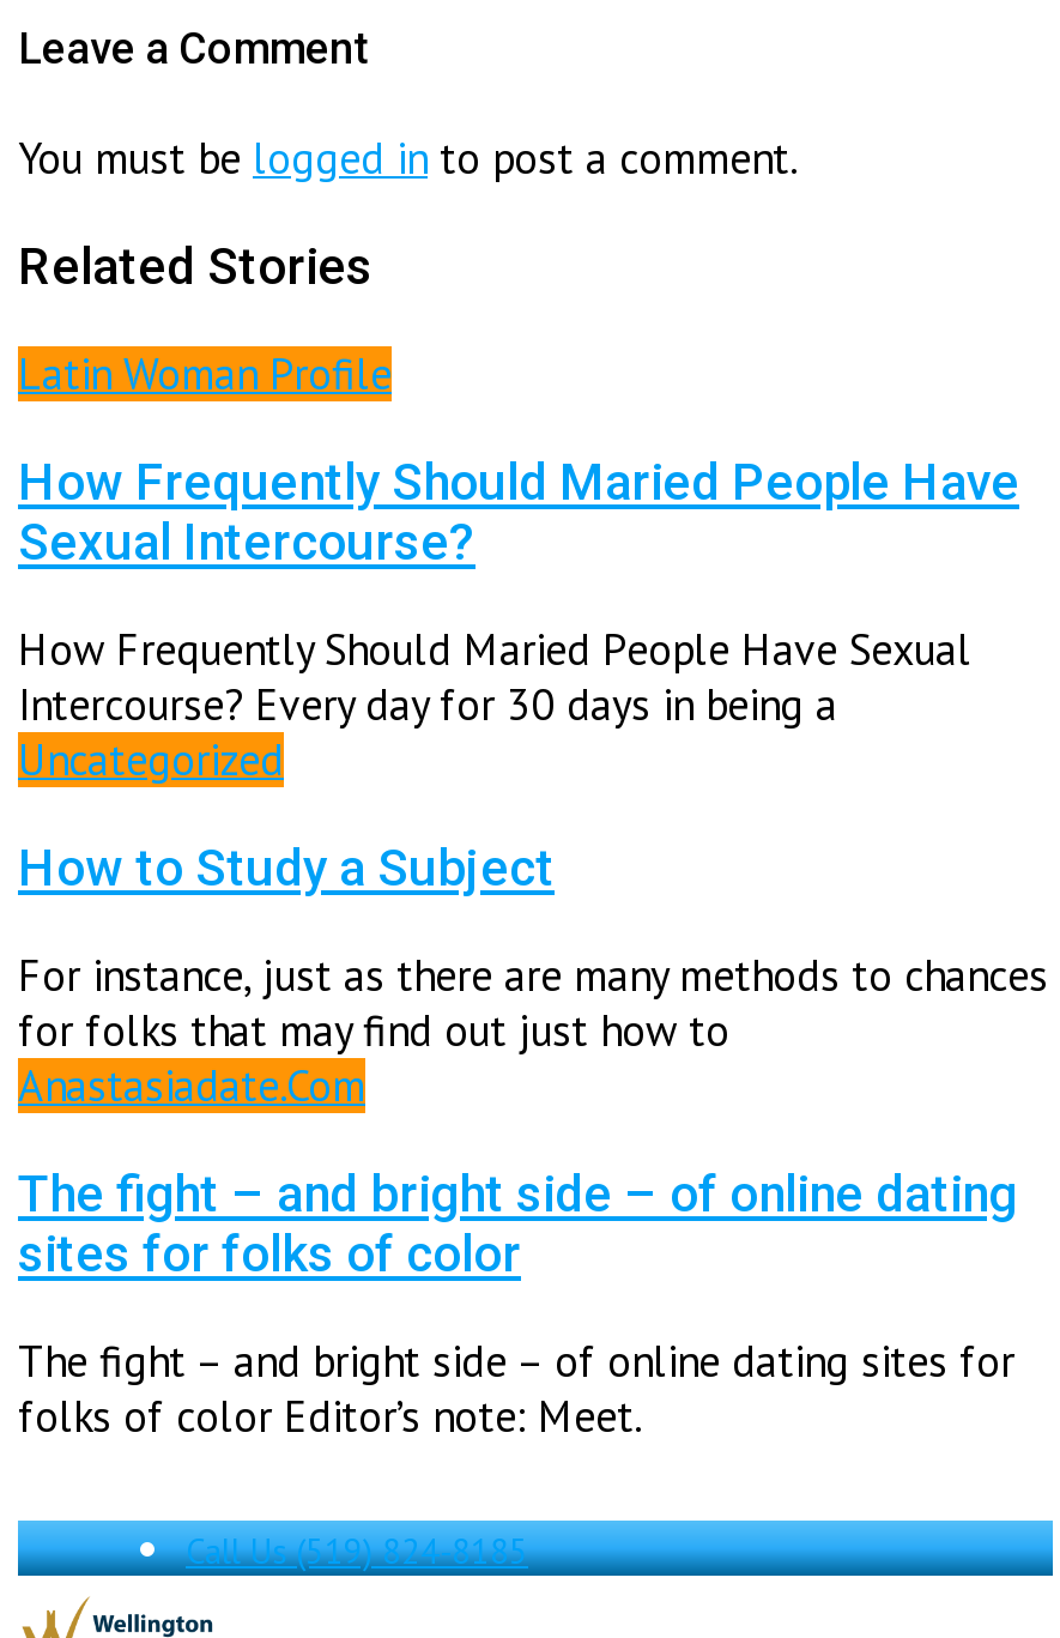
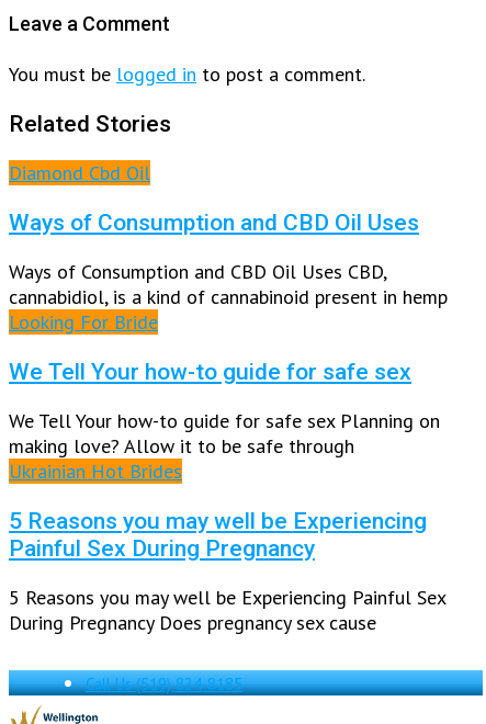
[18,345,392,400] Latin Woman Profile -> [9,160,150,185] Diamond Cbd Oil
[18,451,1019,571] How Frequently Should Maried People Have | Sexual Intercourse? -> [9,208,419,236] Ways of Consumption and CBD Oil Uses
[18,621,971,787] How Frequently Should Maried People Have Sexual | Intercourse? Every day for 30 days in being a | Uncategorized -> [9,259,448,334] Ways of Consumption and CBD Oil Uses CBD, | cannabidiol, is a kind of cannabinoid present in hemp | Looking For Bride
[18,837,555,897] How to Study a Subject -> [9,357,411,385] We Tell Your how-to guide for safe sex
[18,947,1048,1113] For instance, just as there are many methods to chances | for folks that may find out just how to | Anastasiadate.Com -> [9,408,440,484] We Tell Your how-to guide for safe sex Planning on | making love? Allow it to be safe through | Ukrainian Hot Brides
[18,1163,1017,1283] The fight – and bright side – of online dating | sites for folks of color -> [9,507,427,561] 5 Reasons you may well be Experiencing | Painful Sex During Pregnancy
[18,1333,1014,1444] The fight – and bright side – of online dating sites for | folks of color Editor’s note: Meet. -> [9,585,445,635] 5 Reasons you may well be Experiencing Painful Sex | During Pregnancy Does pregnancy sex cause

